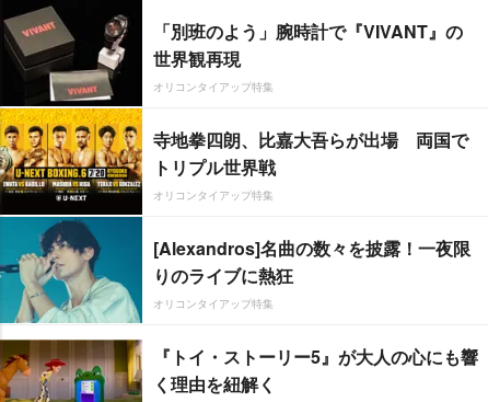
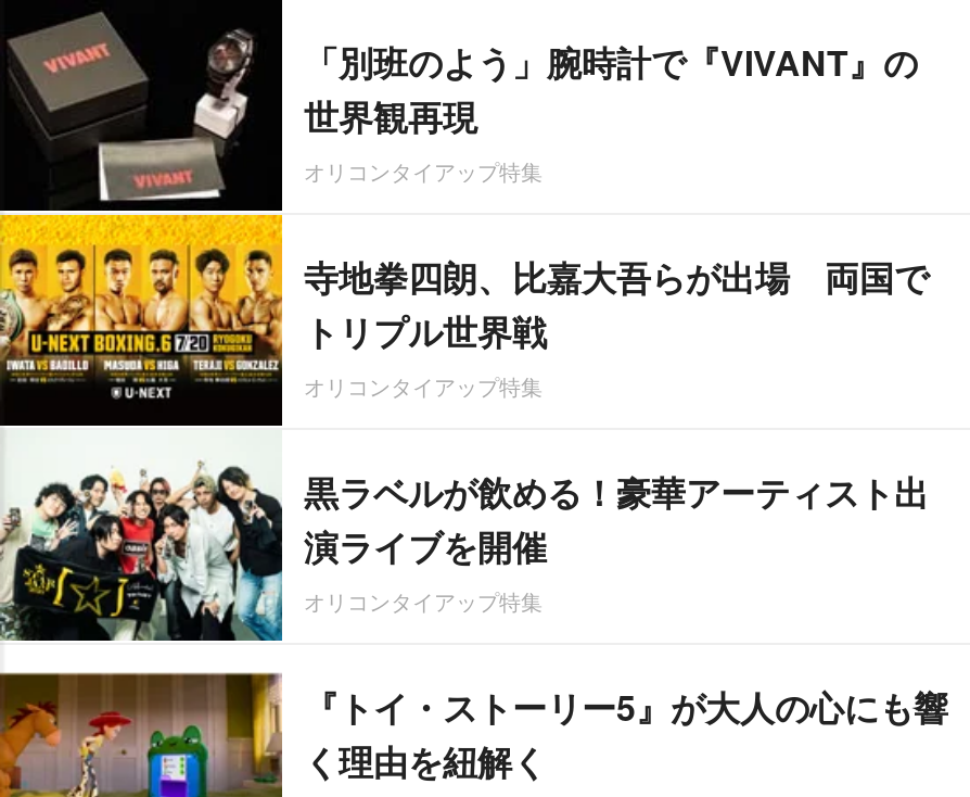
[3,217,470,324] [image] | [Alexandros]名曲の数々を披露！一夜限 | りのライブに熱狂 -> [7,428,929,643] [image] | 黒ラベルが飲める！豪華アーティスト出 | 演ライブを開催

